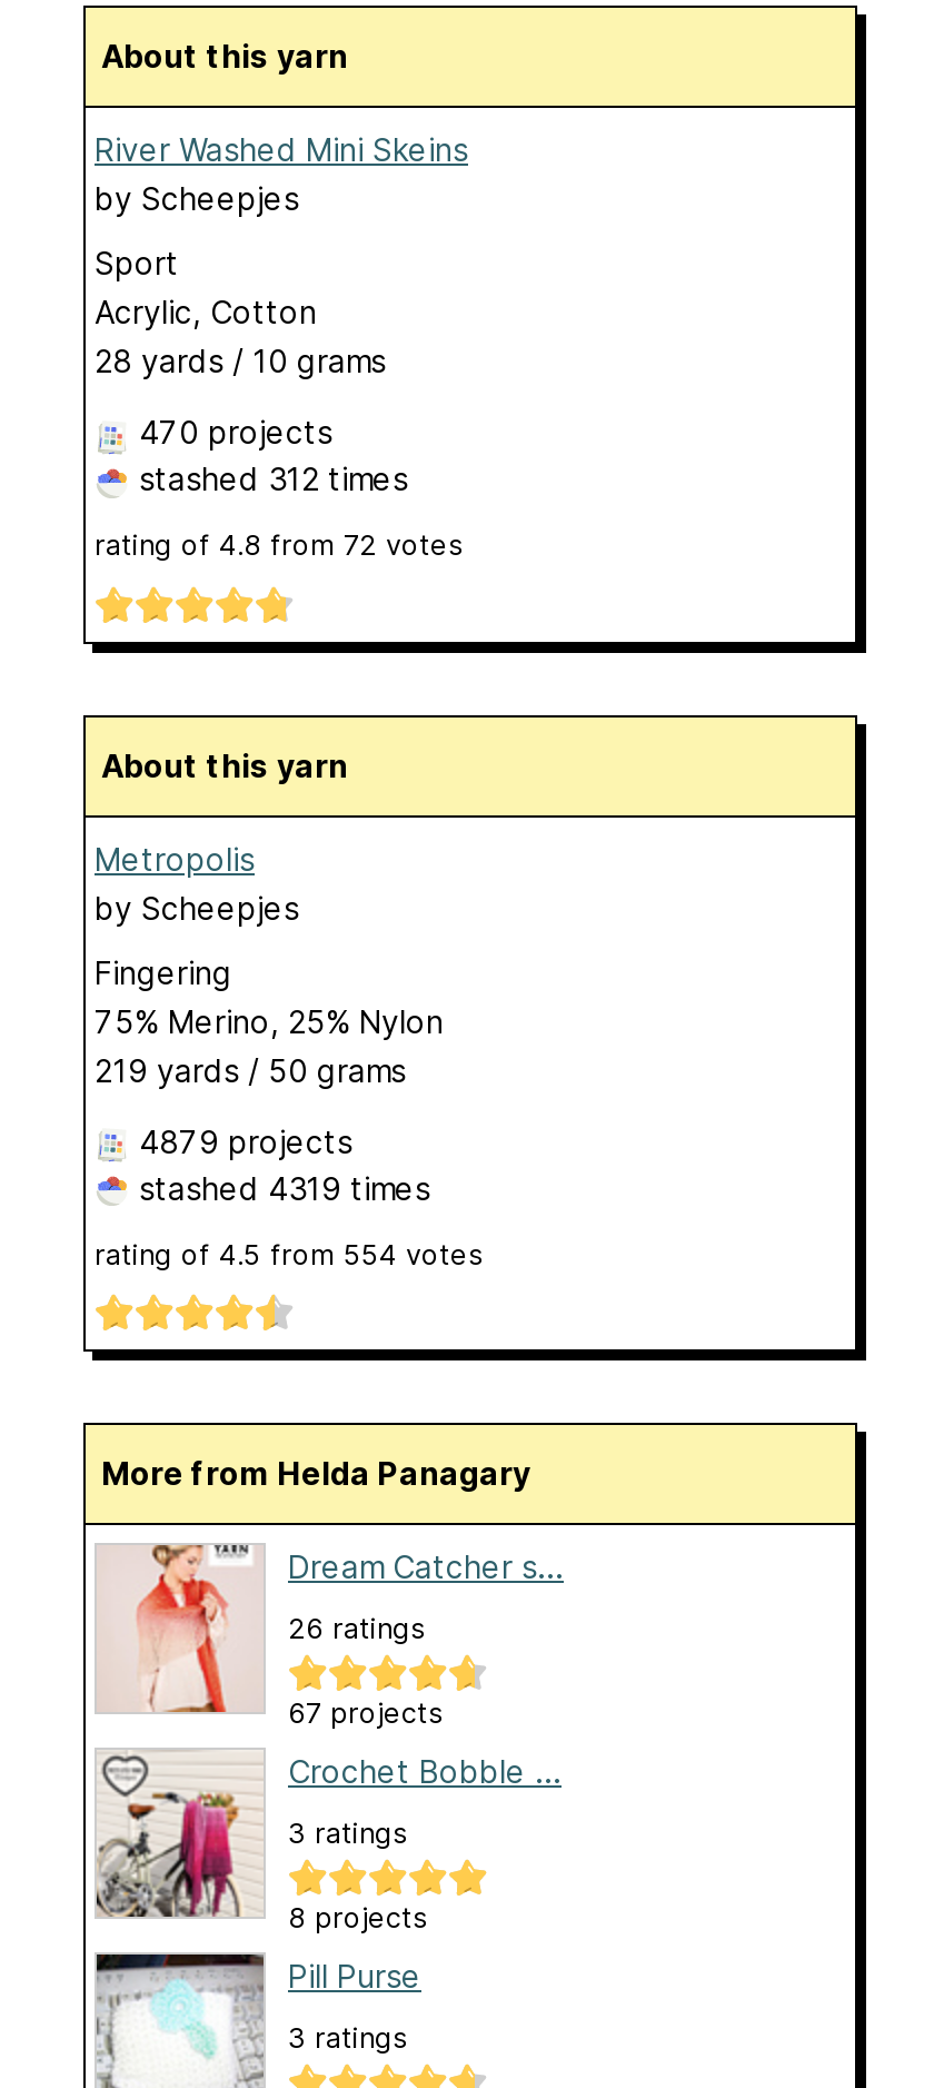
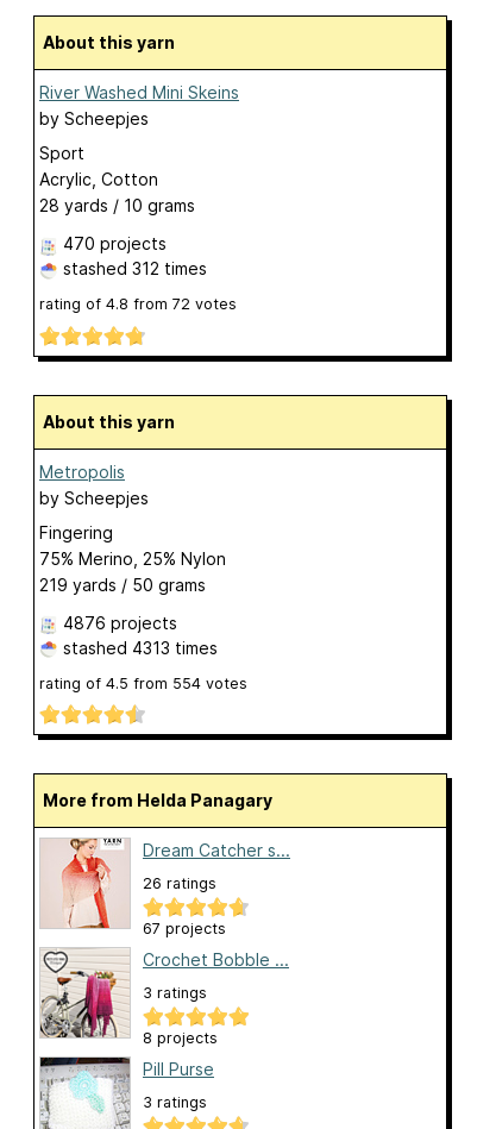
[139,1122,352,1160] 4879 projects -> [63,612,177,633] 4876 projects
[130,1168,430,1206] stashed 4319 times -> [58,637,218,658] stashed 4313 times

